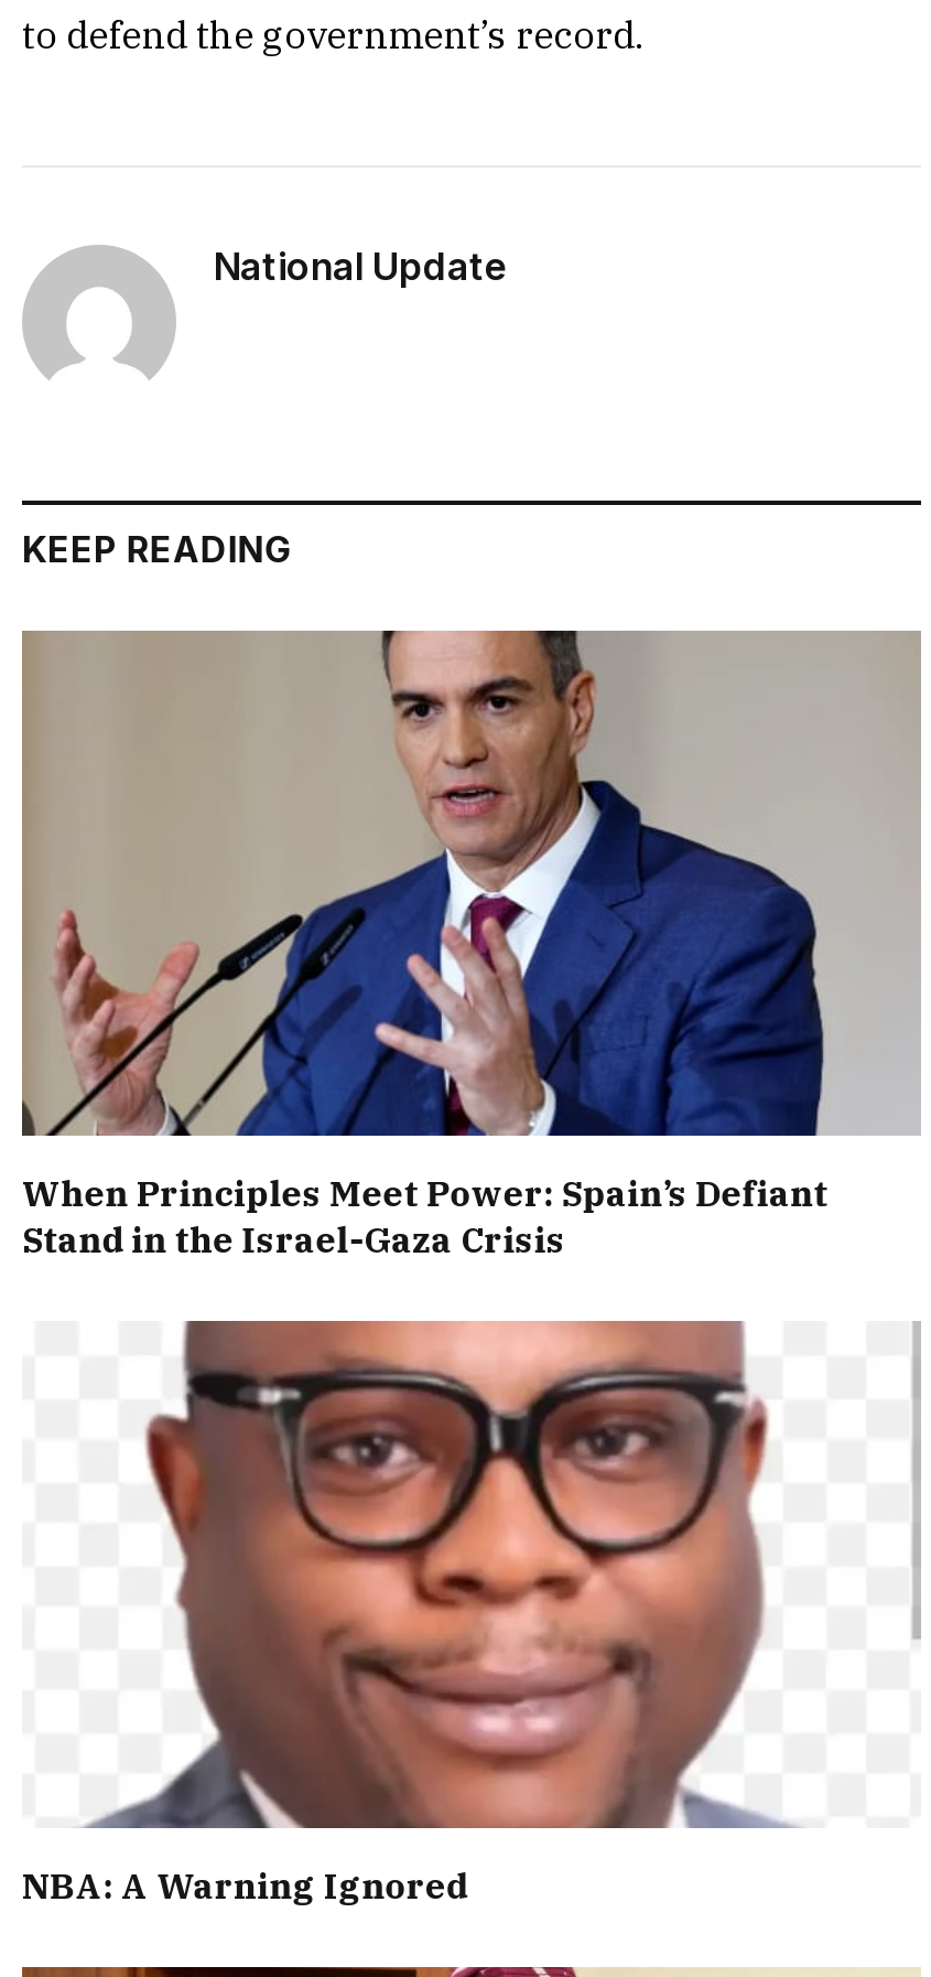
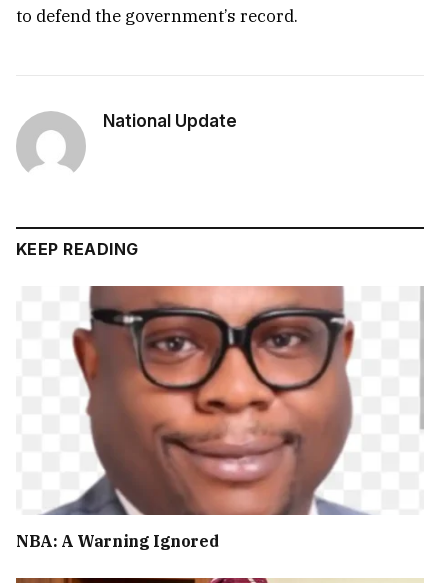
[20,628,921,1261] [image] | When Principles Meet Power: Spain’s Defiant | Stand in the Israel-Gaza Crisis -> none

